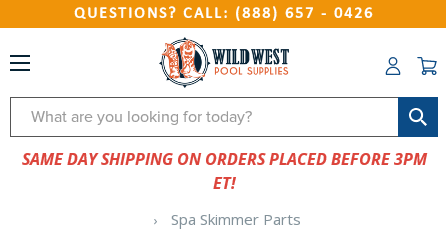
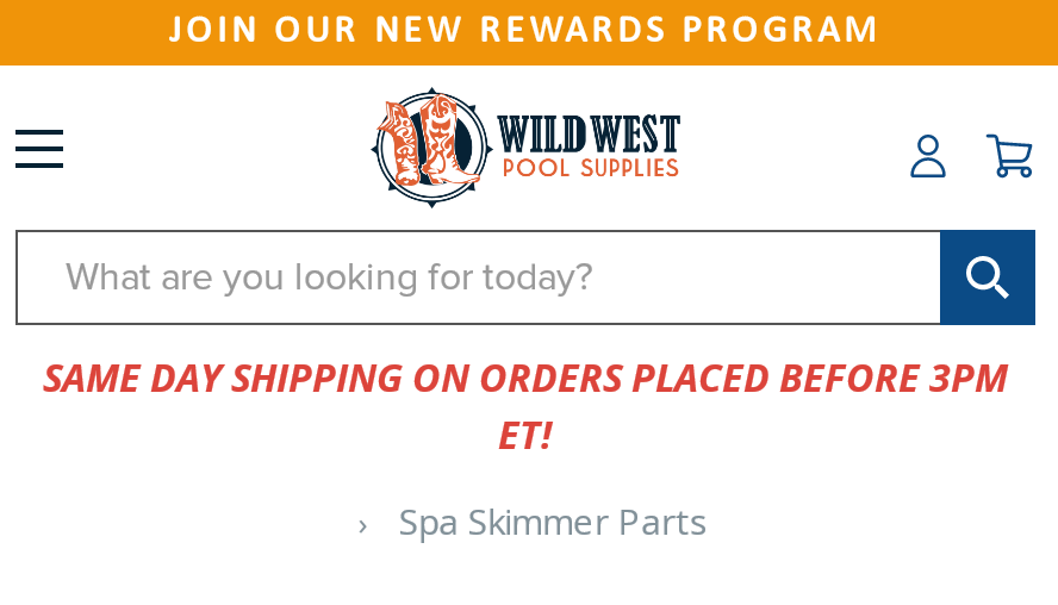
[74,6,374,22] QUESTIONS? CALL: (888) 657 - 0426 -> [169,13,882,51] JOIN OUR NEW REWARDS PROGRAM

